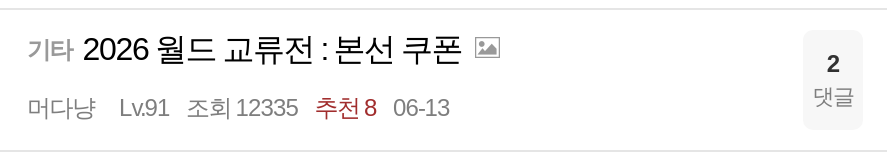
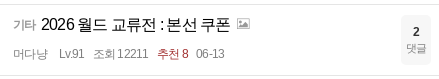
[27,95,449,123] 머다냥 Lv.91 조회 12335 추천 8 06-13 -> [13,47,224,61] 머다냥 Lv.91 조회 12211 추천 8 06-13

